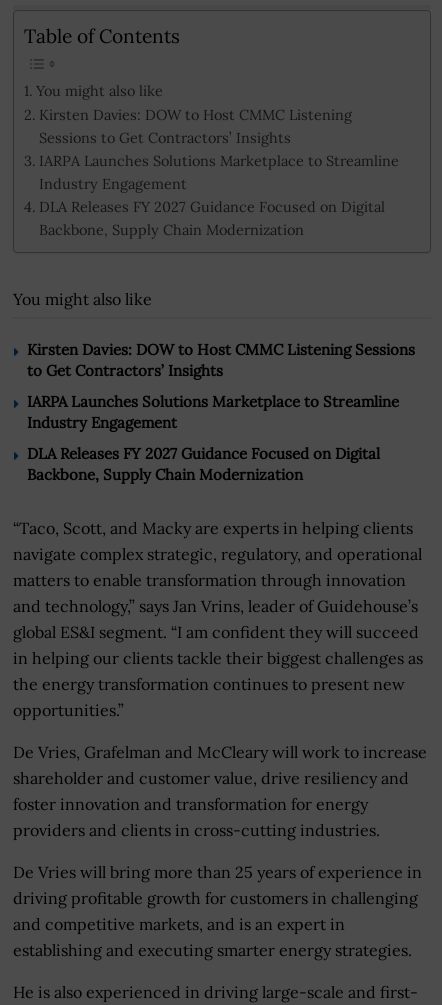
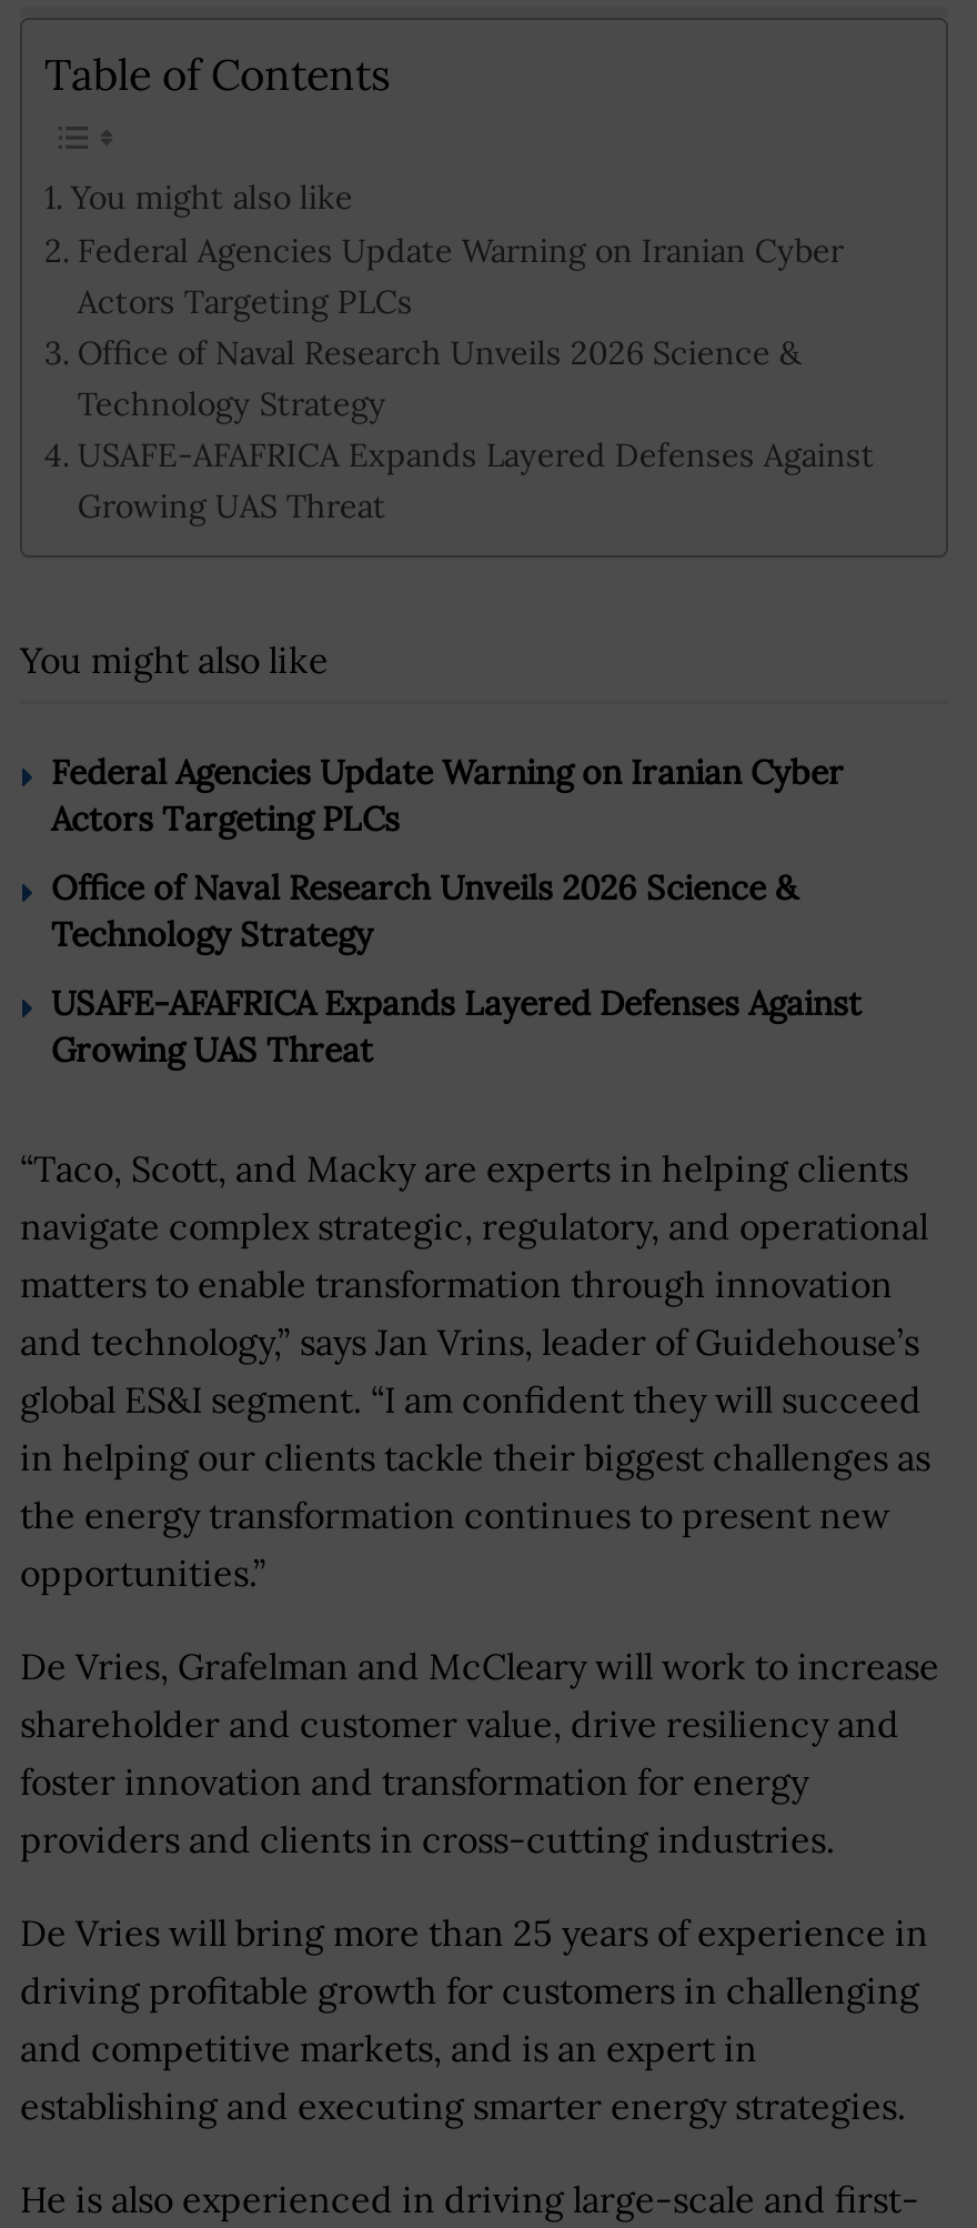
[39,105,399,239] Kirsten Davies: DOW to Host CMMC Listening | Sessions to Get Contractors’ Insights | IARPA Launches Solutions Marketplace to Streamline | Industry Engagement | DLA Releases FY 2027 Guidance Focused on Digital | Backbone, Supply Chain Modernization -> [77,229,875,527] Federal Agencies Update Warning on Iranian Cyber | Actors Targeting PLCs | Office of Naval Research Unveils 2026 Science & | Technology Strategy | USAFE-AFAFRICA Expands Layered Defenses Against | Growing UAS Threat
[27,340,415,380] Kirsten Davies: DOW to Host CMMC Listening Sessions | to Get Contractors’ Insights -> [51,750,844,839] Federal Agencies Update Warning on Iranian Cyber | Actors Targeting PLCs
[27,392,399,432] IARPA Launches Solutions Marketplace to Streamline | Industry Engagement -> [51,866,797,955] Office of Naval Research Unveils 2026 Science & | Technology Strategy
[27,444,380,484] DLA Releases FY 2027 Guidance Focused on Digital | Backbone, Supply Chain Modernization -> [51,981,862,1070] USAFE-AFAFRICA Expands Layered Defenses Against | Growing UAS Threat

